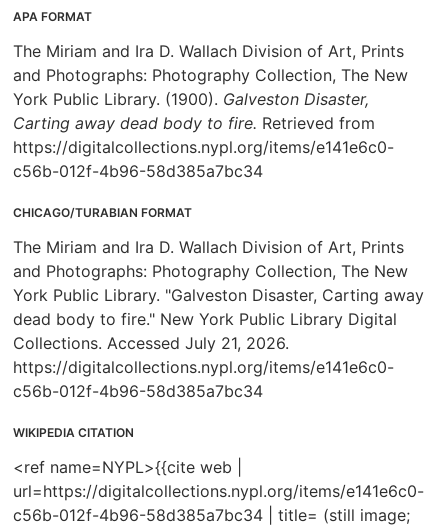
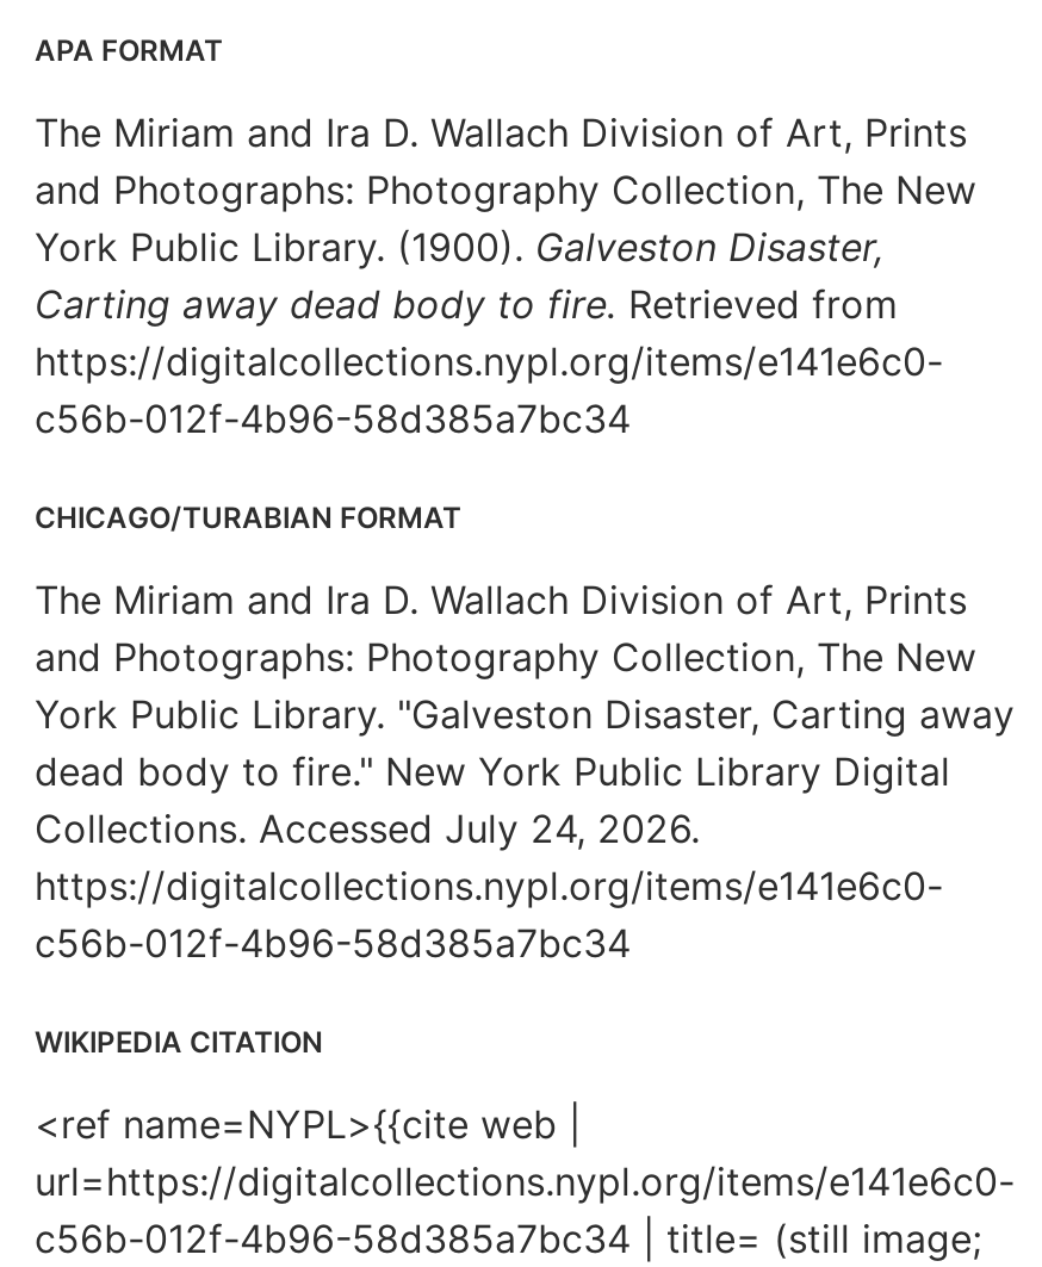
[13,333,289,353] Collections. Accessed July 21, 2026. -> [35,805,700,852] Collections. Accessed July 24, 2026.

